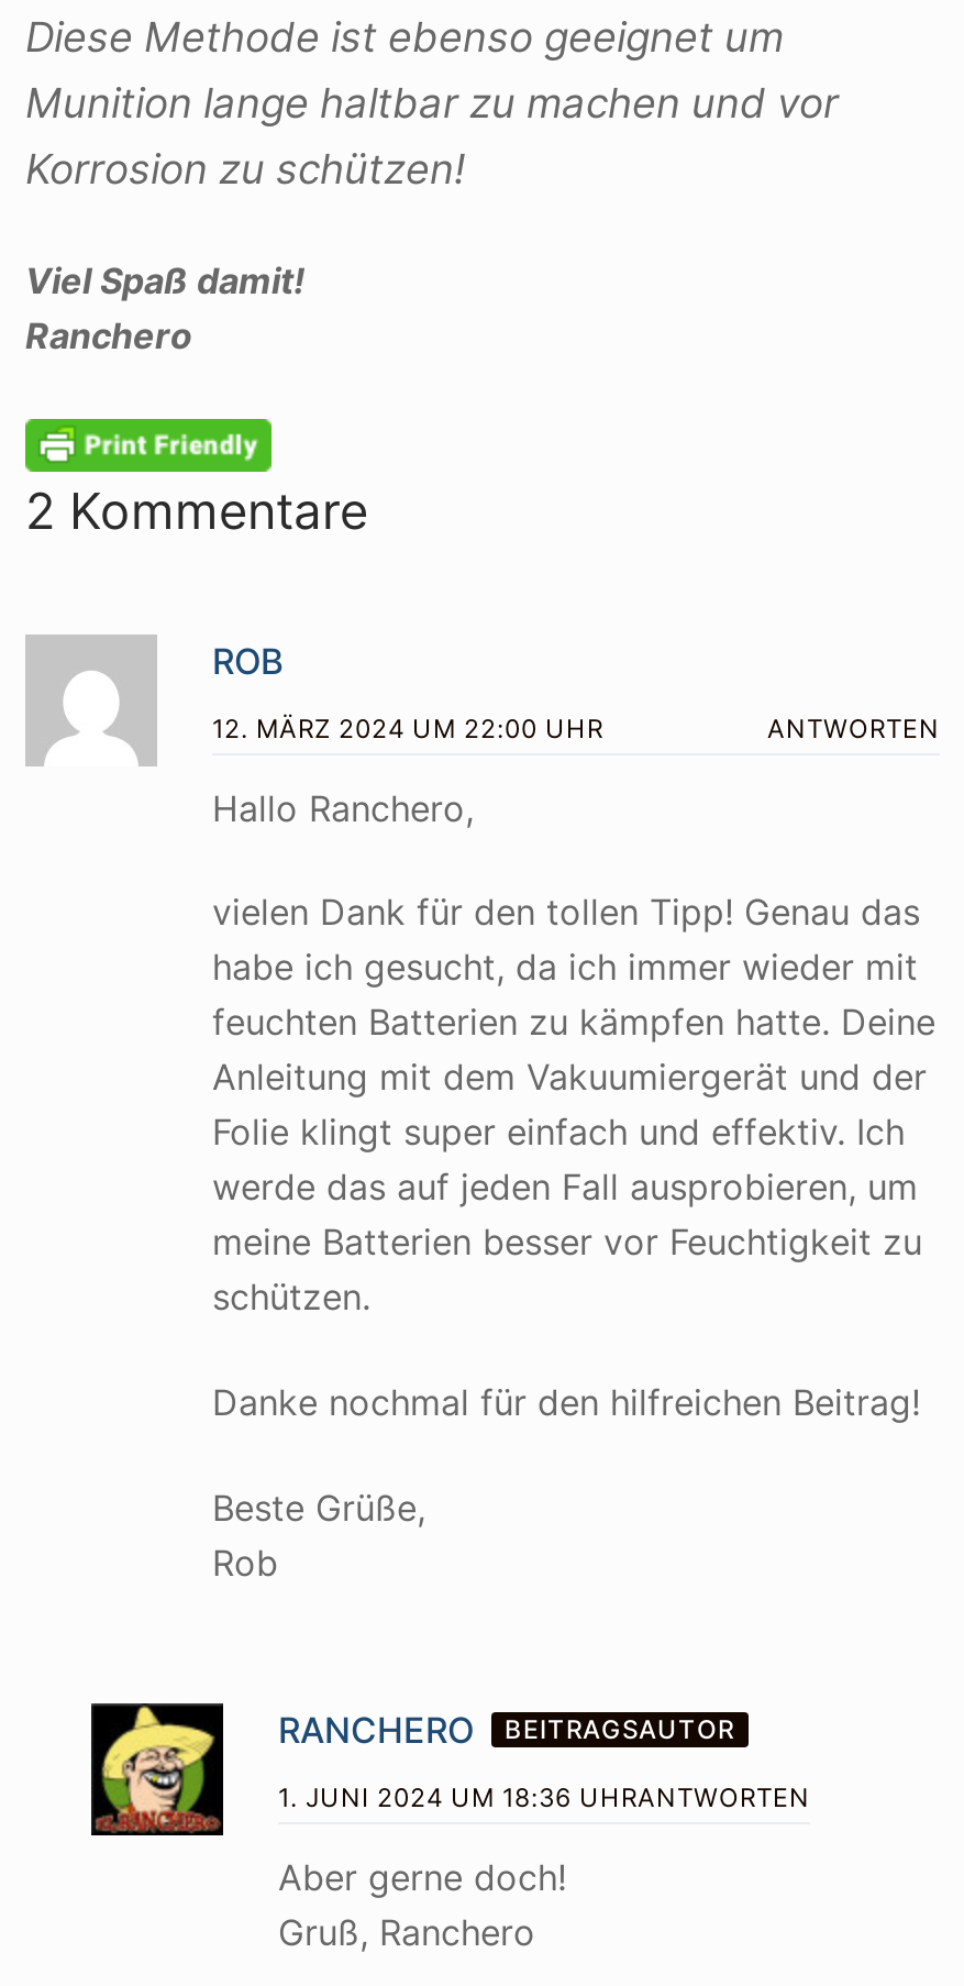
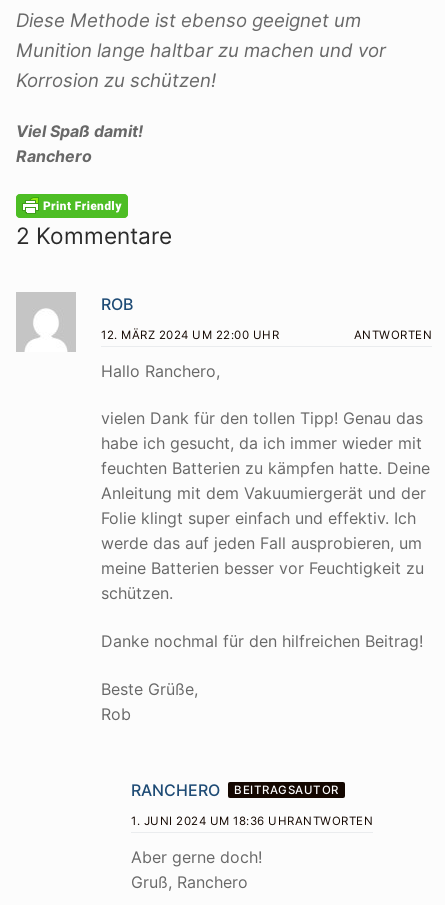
[89,1701,225,1838] [image] -> none

